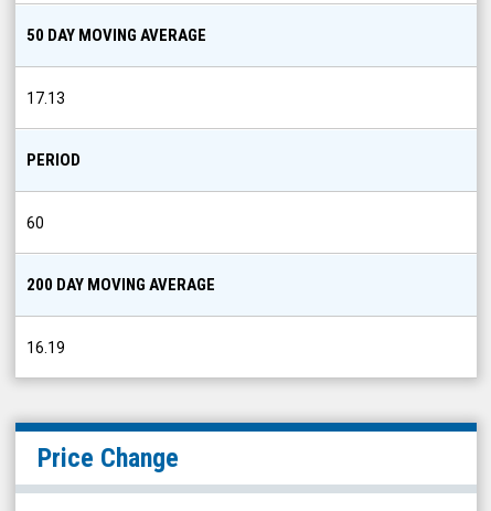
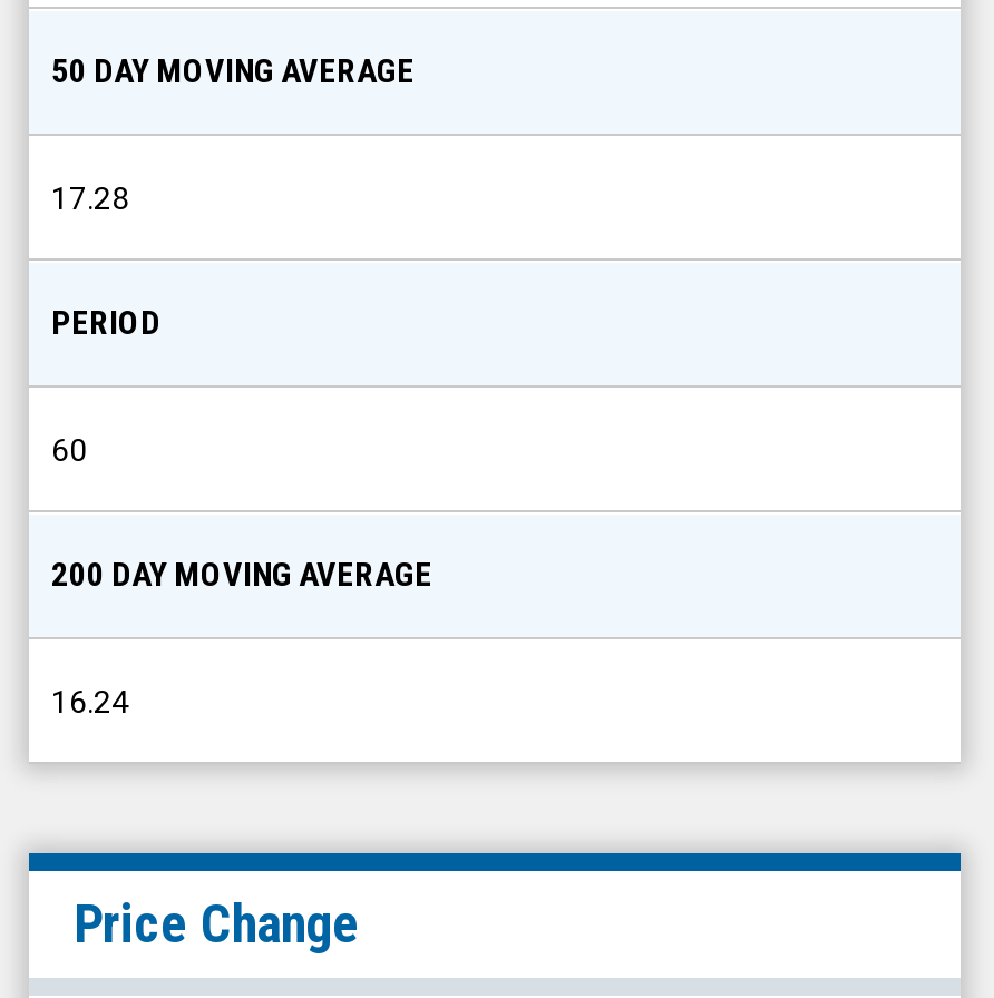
[26,89,65,107] 17.13 -> [51,180,129,216] 17.28
[26,339,65,356] 16.19 -> [51,684,129,720] 16.24

